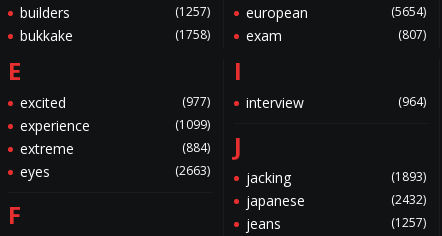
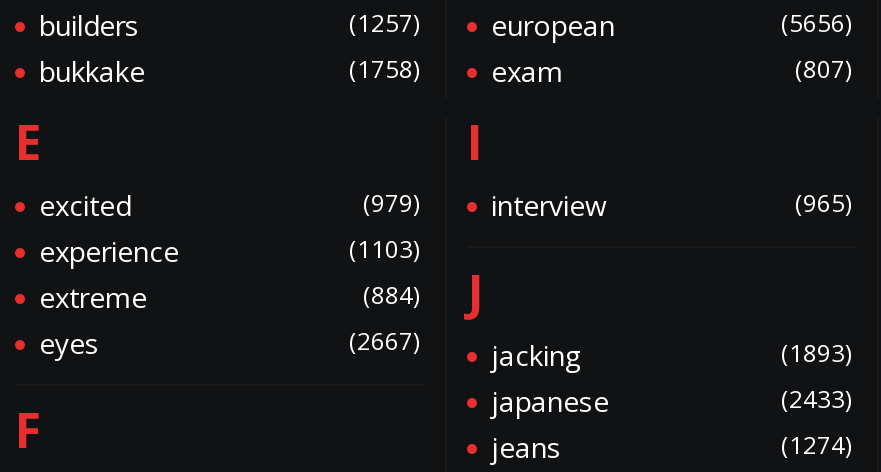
[391,3,426,20] (5654) -> [781,7,851,41] (5656)
[182,93,210,110] (977) -> [363,187,419,221] (979)
[398,93,426,110] (964) -> [795,187,851,221] (965)
[175,116,210,133] (1099) -> [349,233,419,267] (1103)
[175,162,210,179] (2663) -> [349,325,419,359] (2667)
[391,191,426,208] (2432) -> [781,383,851,417] (2433)
[391,214,426,231] (1257) -> [781,429,851,463] (1274)

